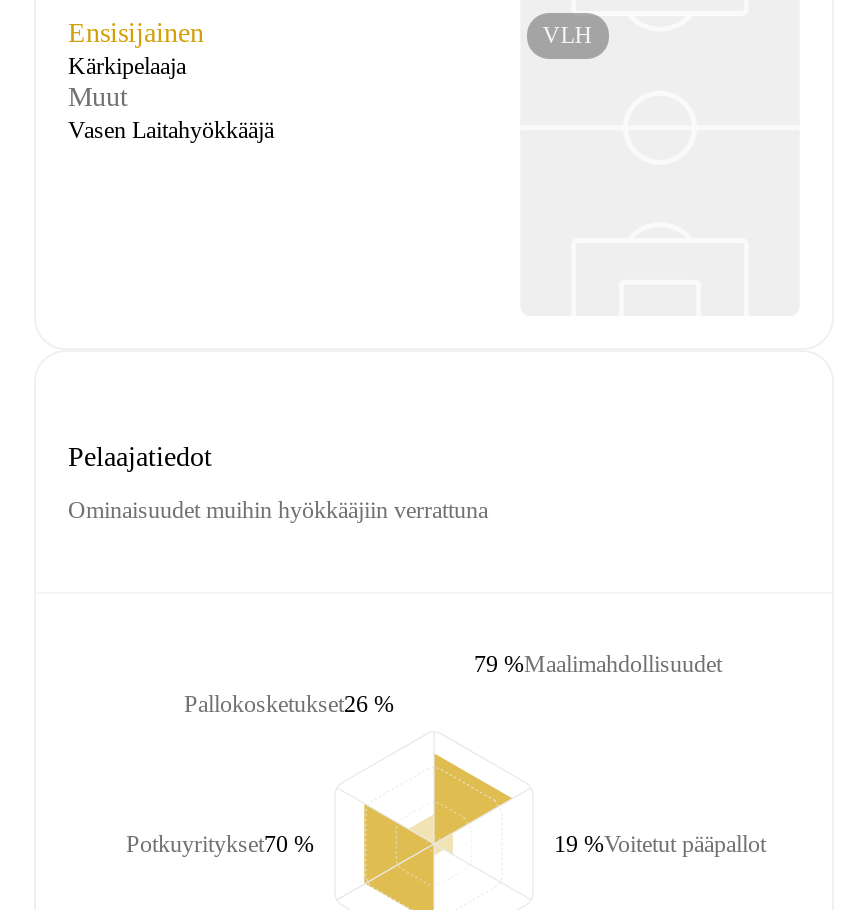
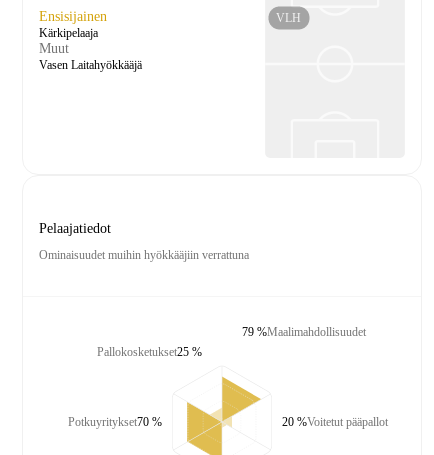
[184,689,394,717] Pallokosketukset26 % -> [97,344,202,358] Pallokosketukset25 %
[554,829,766,857] 19 % Voitetut pääpallot -> [282,414,388,428] 20 % Voitetut pääpallot

